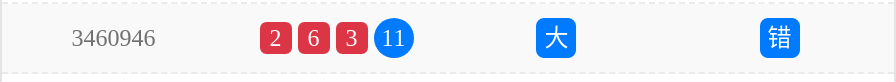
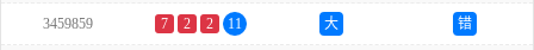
[72,24,156,52] 3460946 -> [43,15,168,32] 3459859 | 7
[308,24,358,52] 6 | 3 -> [206,15,213,32] 2

